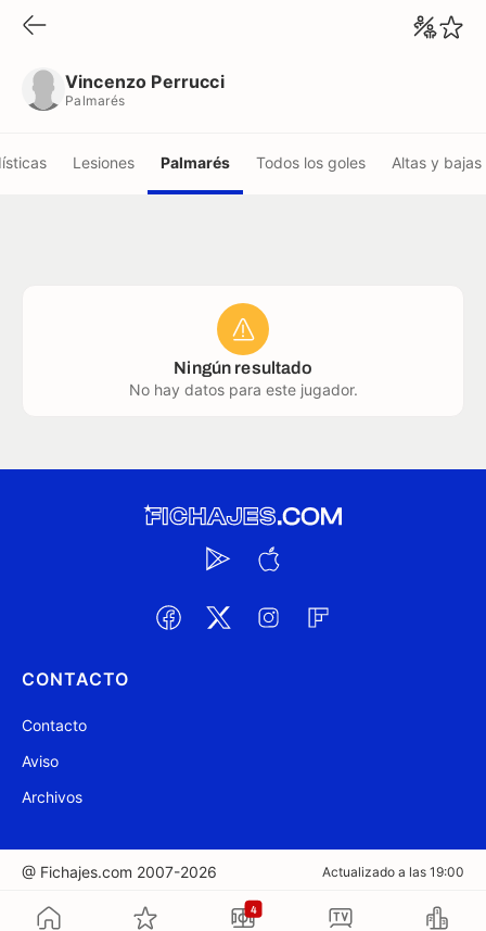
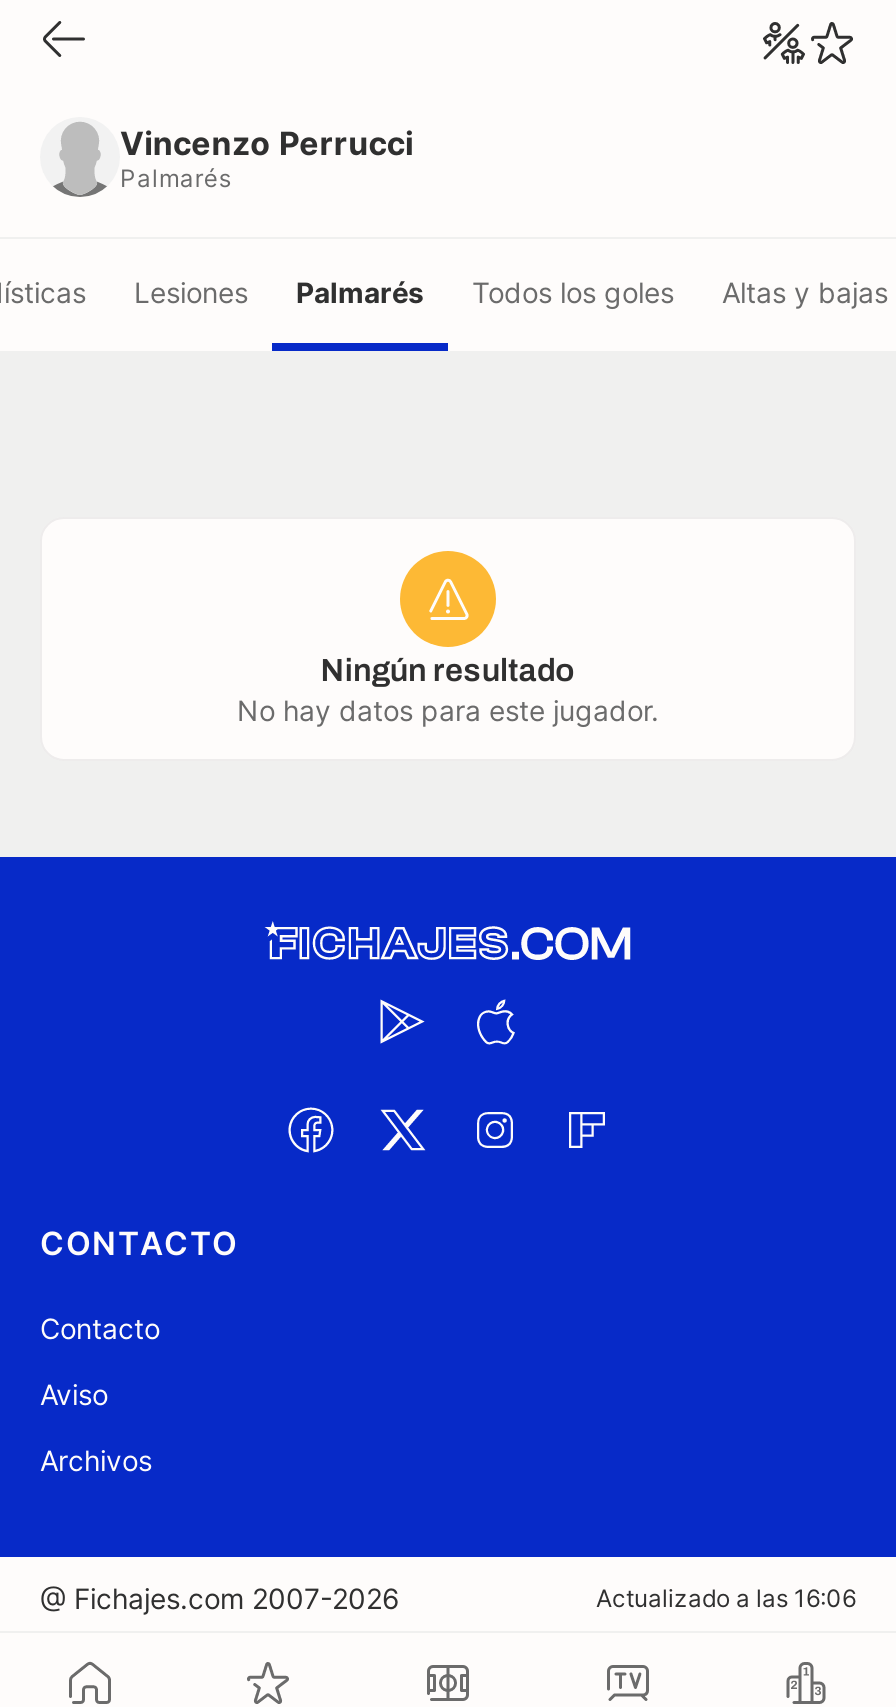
[322,864,464,880] Actualizado a las 19:00 -> [596,1583,856,1613] Actualizado a las 16:06
[250,903,257,915] 4 -> none

